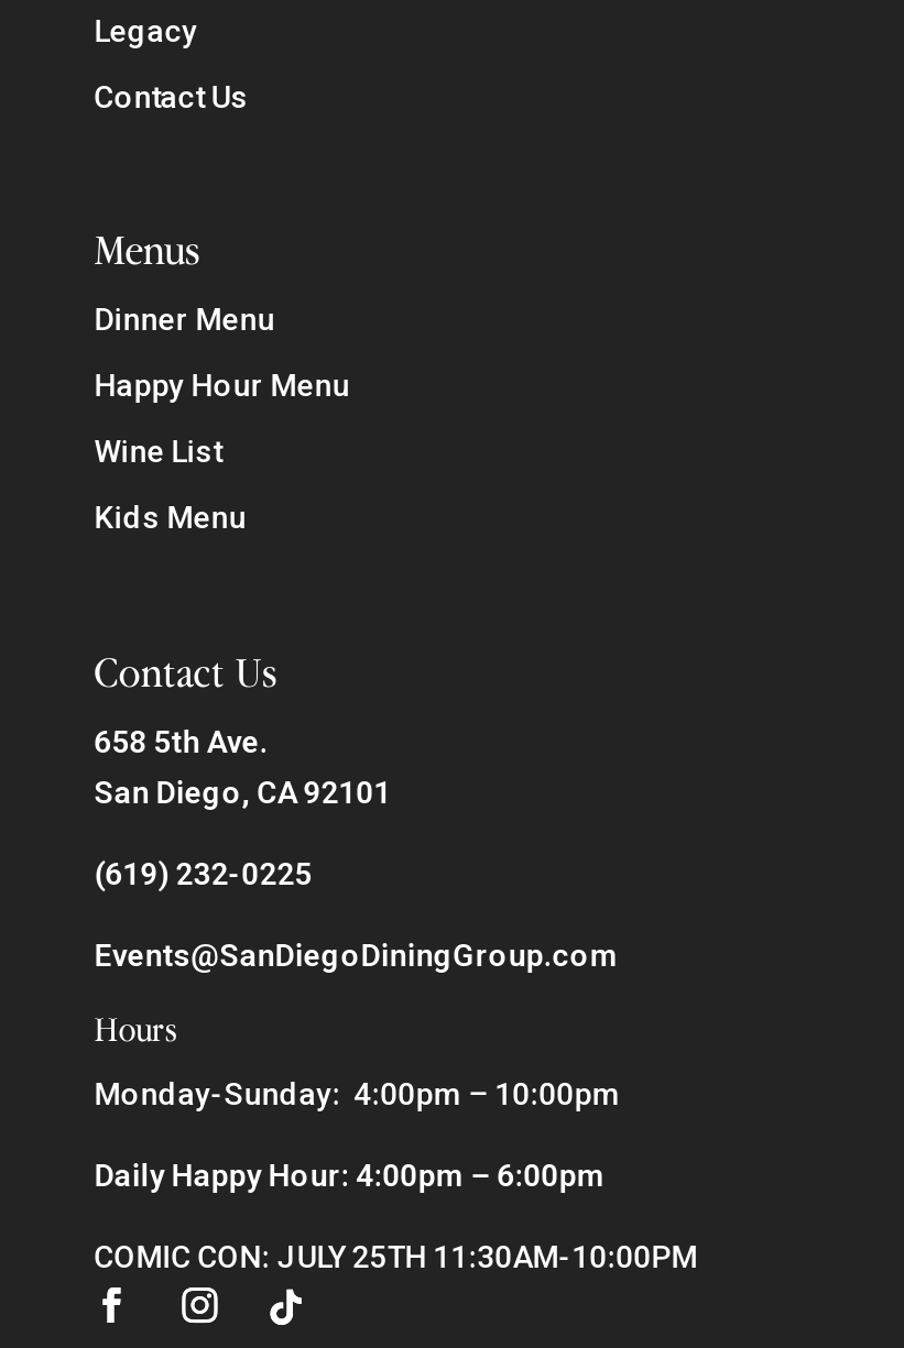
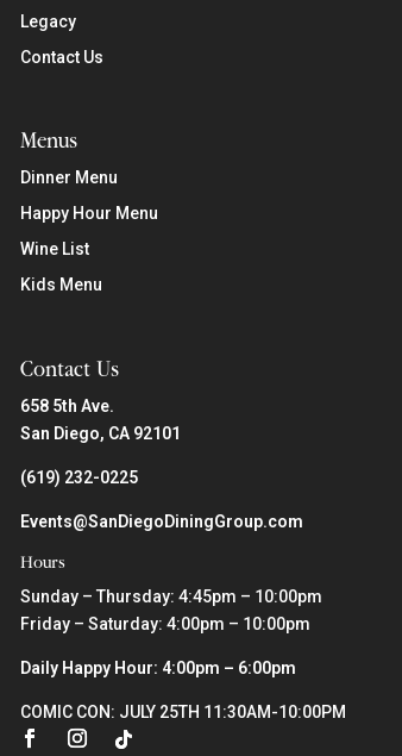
[94,1075,621,1110] Monday-Sunday: 4:00pm – 10:00pm -> [20,586,322,633] Sunday – Thursday: 4:45pm – 10:00pm | Friday – Saturday: 4:00pm – 10:00pm

